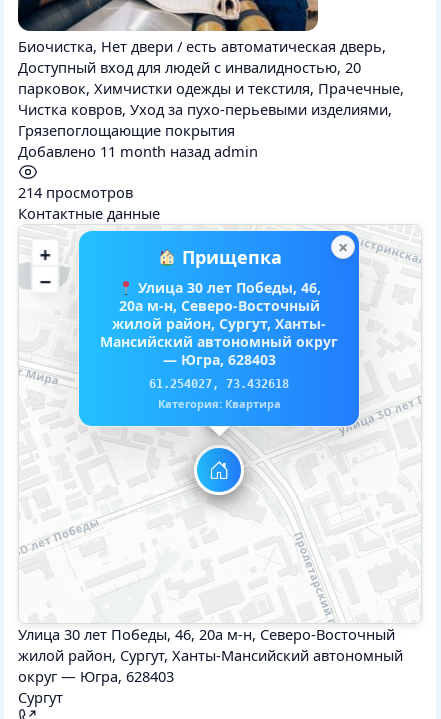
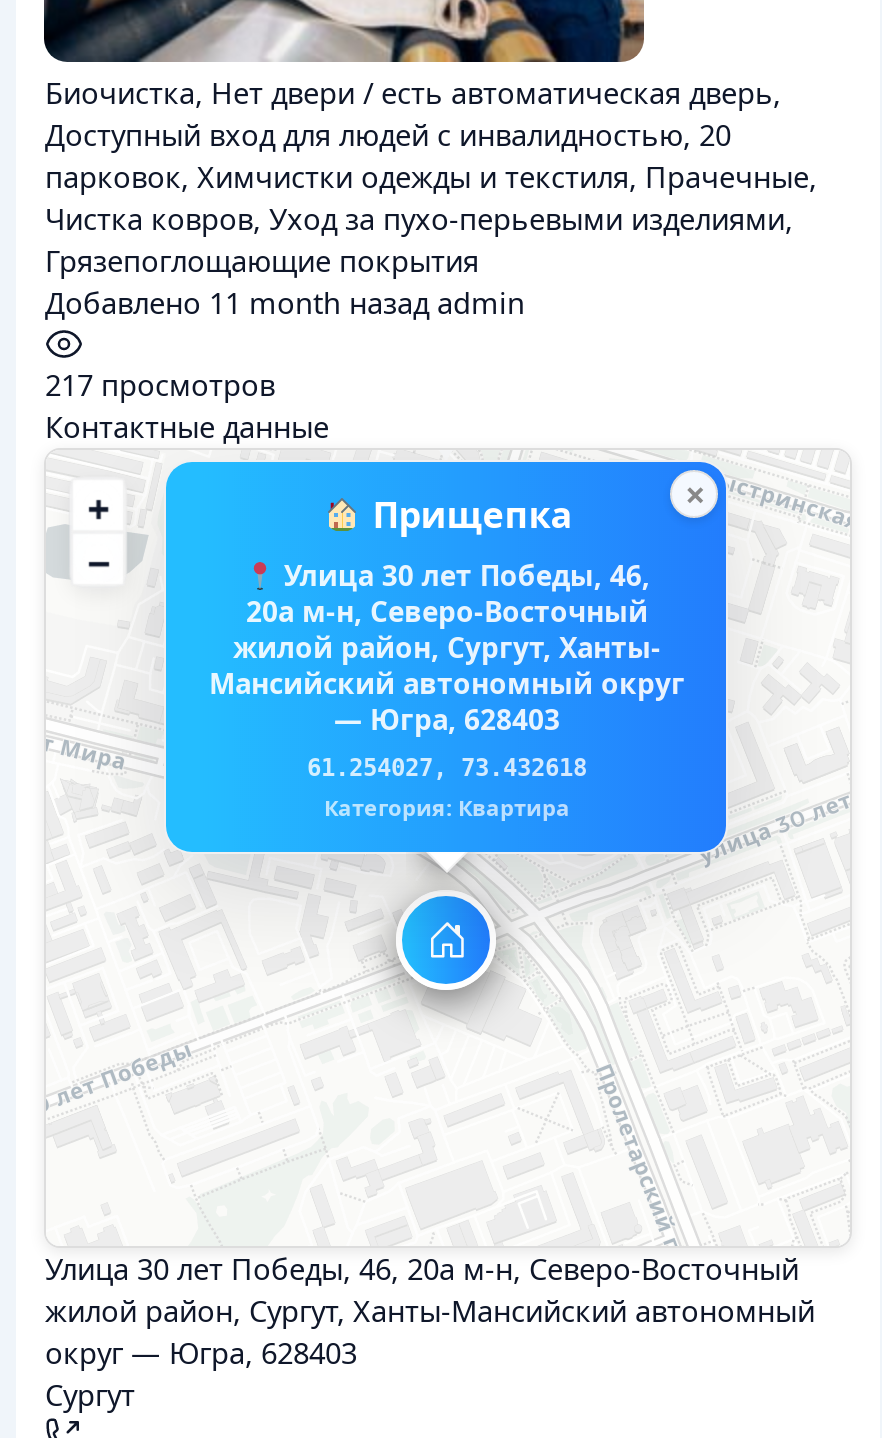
[18,182,133,202] 214 просмотров -> [45,365,275,405] 217 просмотров

